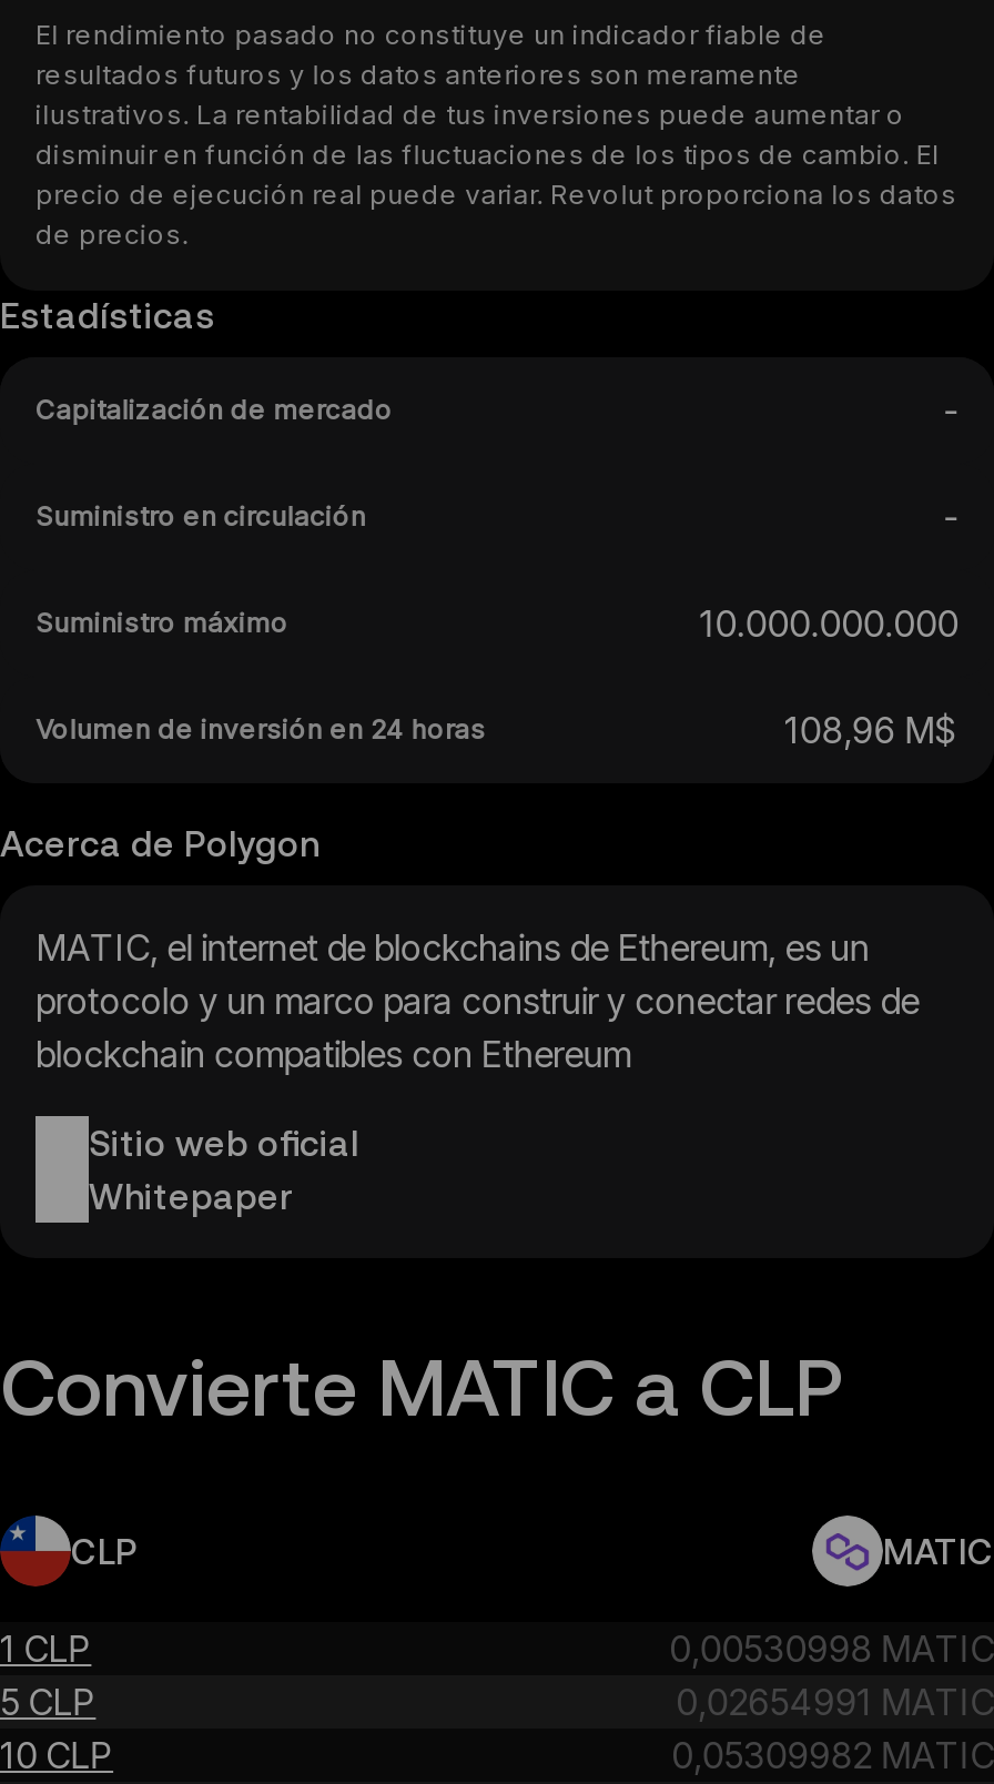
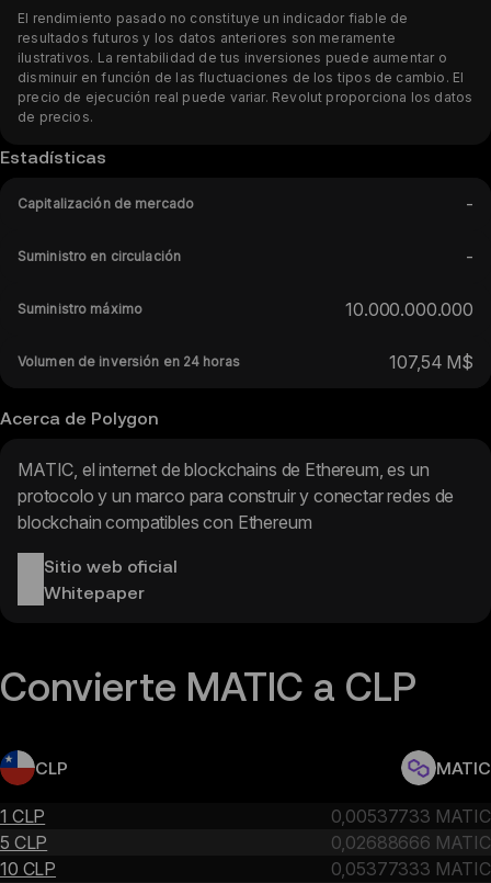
[784,708,958,752] 108,96 M$ -> [390,351,473,373] 107,54 M$
[669,1626,994,1671] 0,00530998 MATIC -> [330,805,491,827] 0,00537733 MATIC
[676,1680,994,1724] 0,02654991 MATIC -> [330,831,491,853] 0,02688666 MATIC
[671,1733,994,1777] 0,05309982 MATIC -> [330,858,491,880] 0,05377333 MATIC

